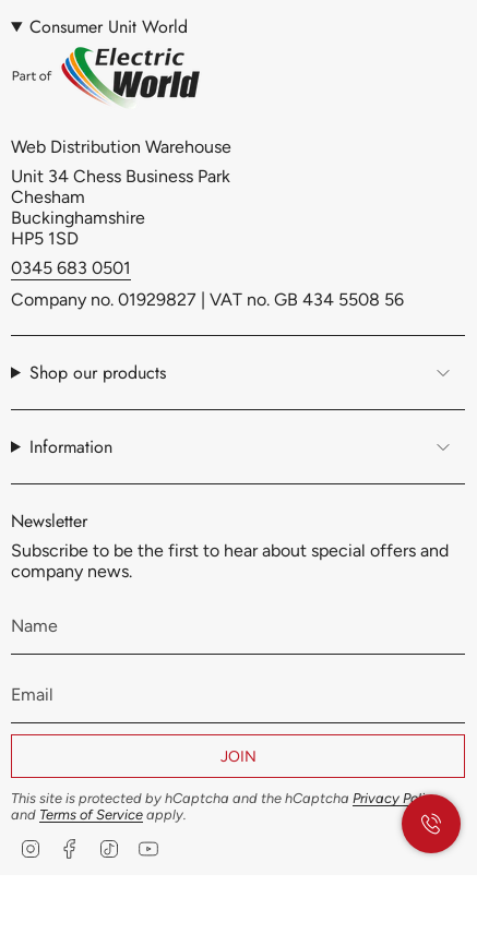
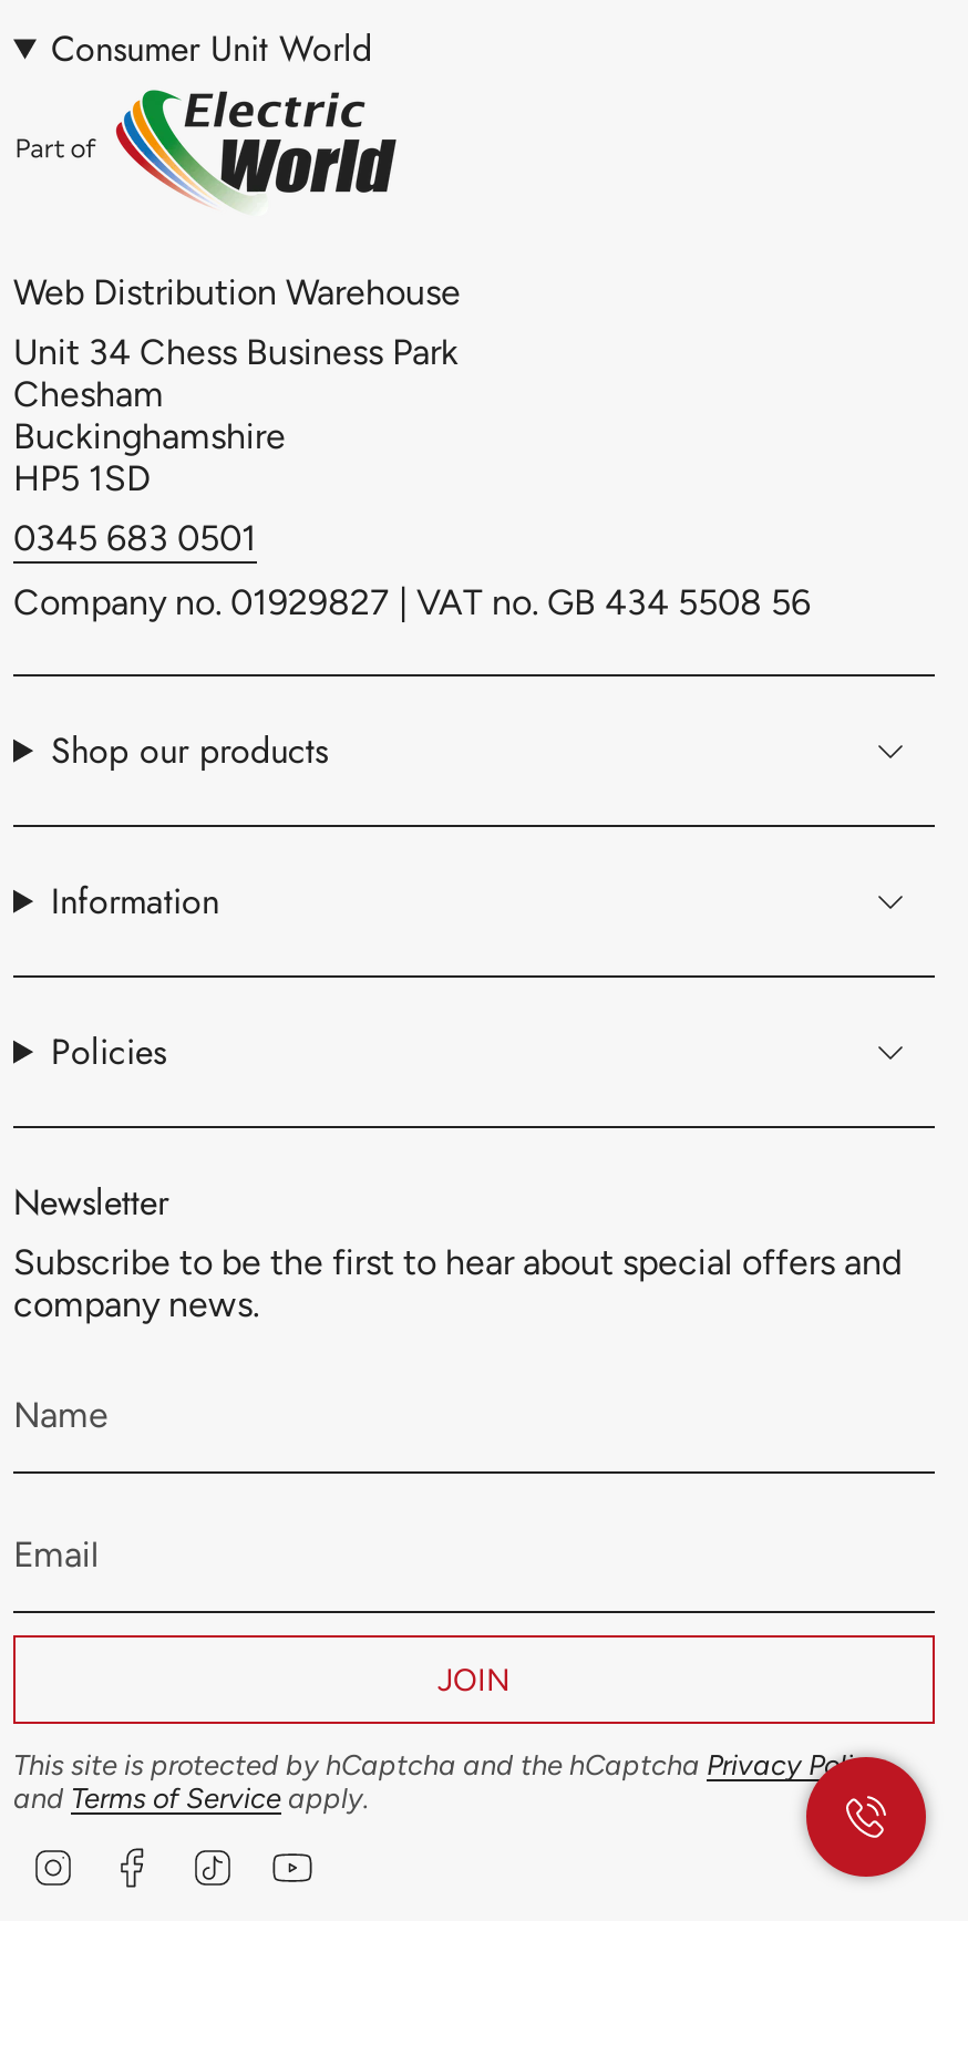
none -> [51,1027,166,1078] Policies

